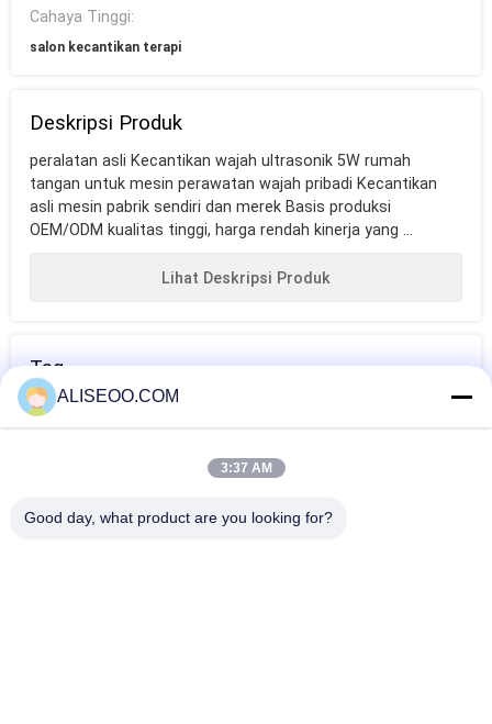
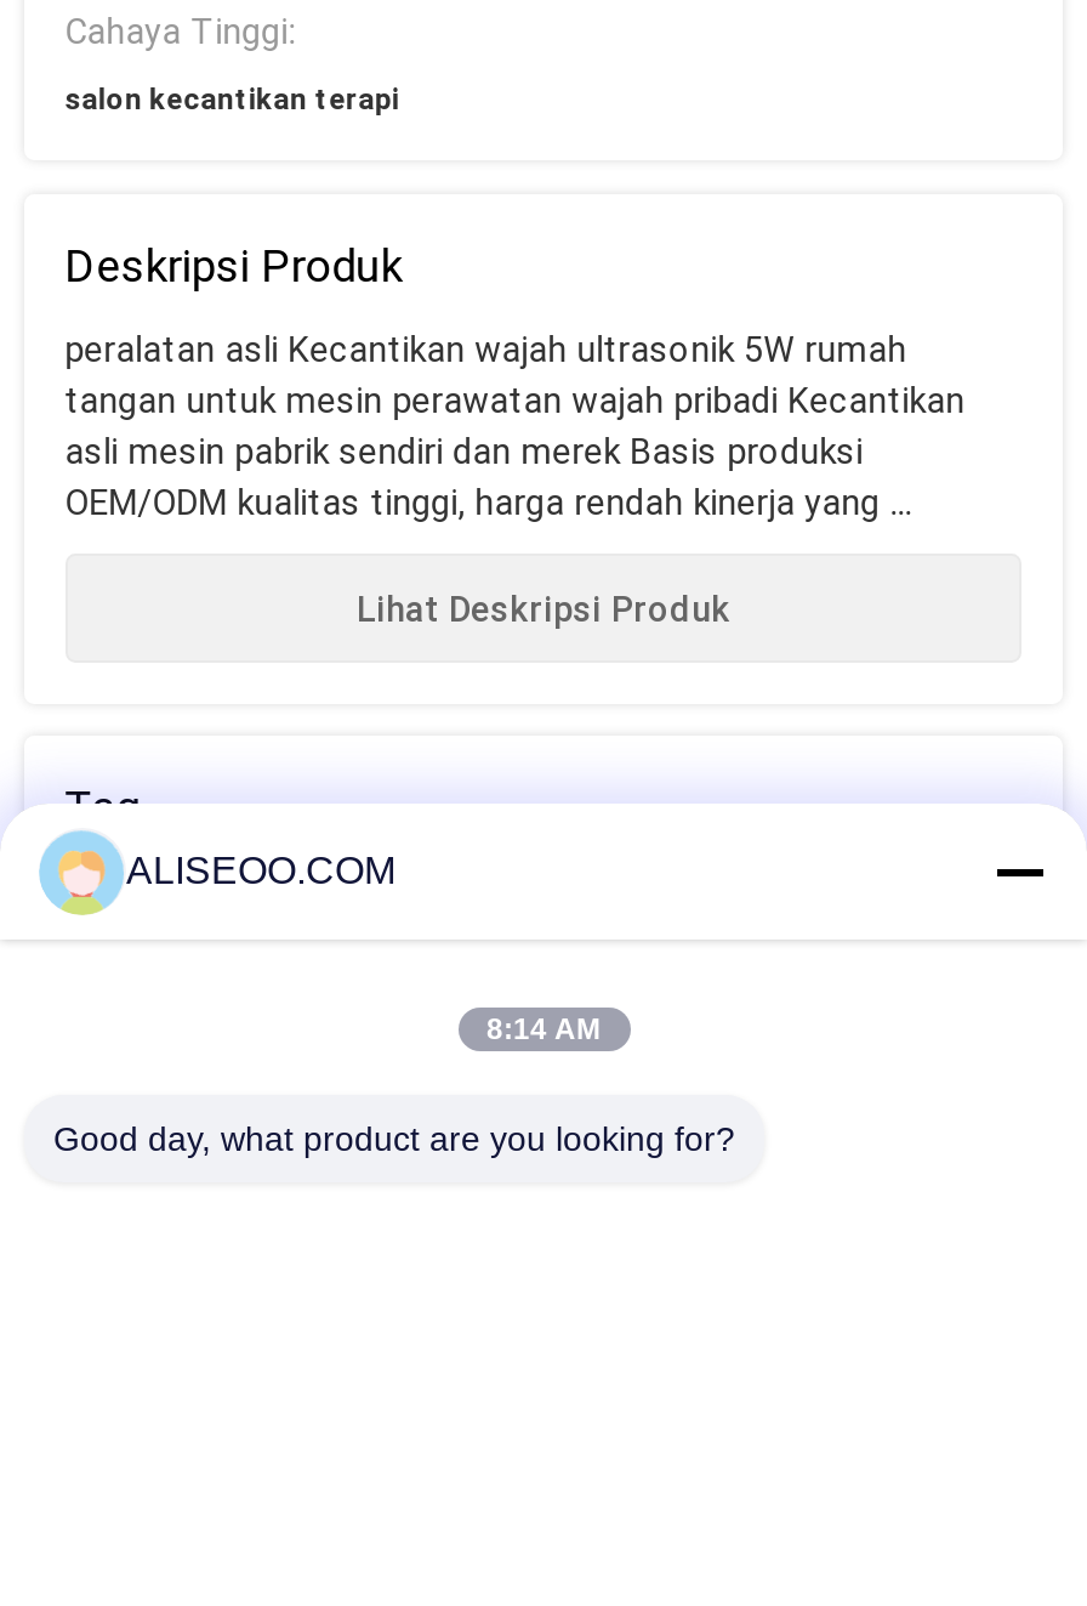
[220,460,272,476] 3:37 AM -> [486,1012,601,1046] 8:14 AM

